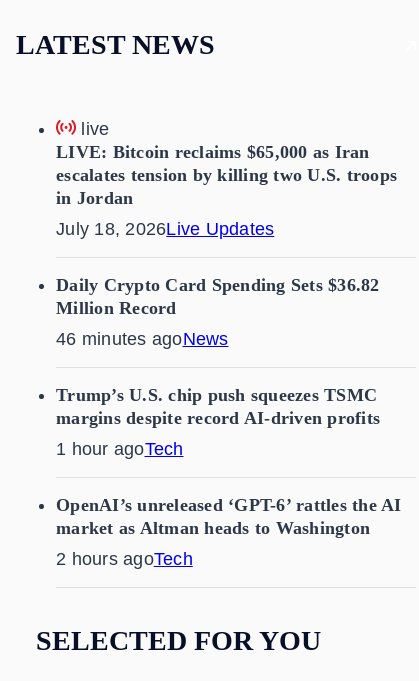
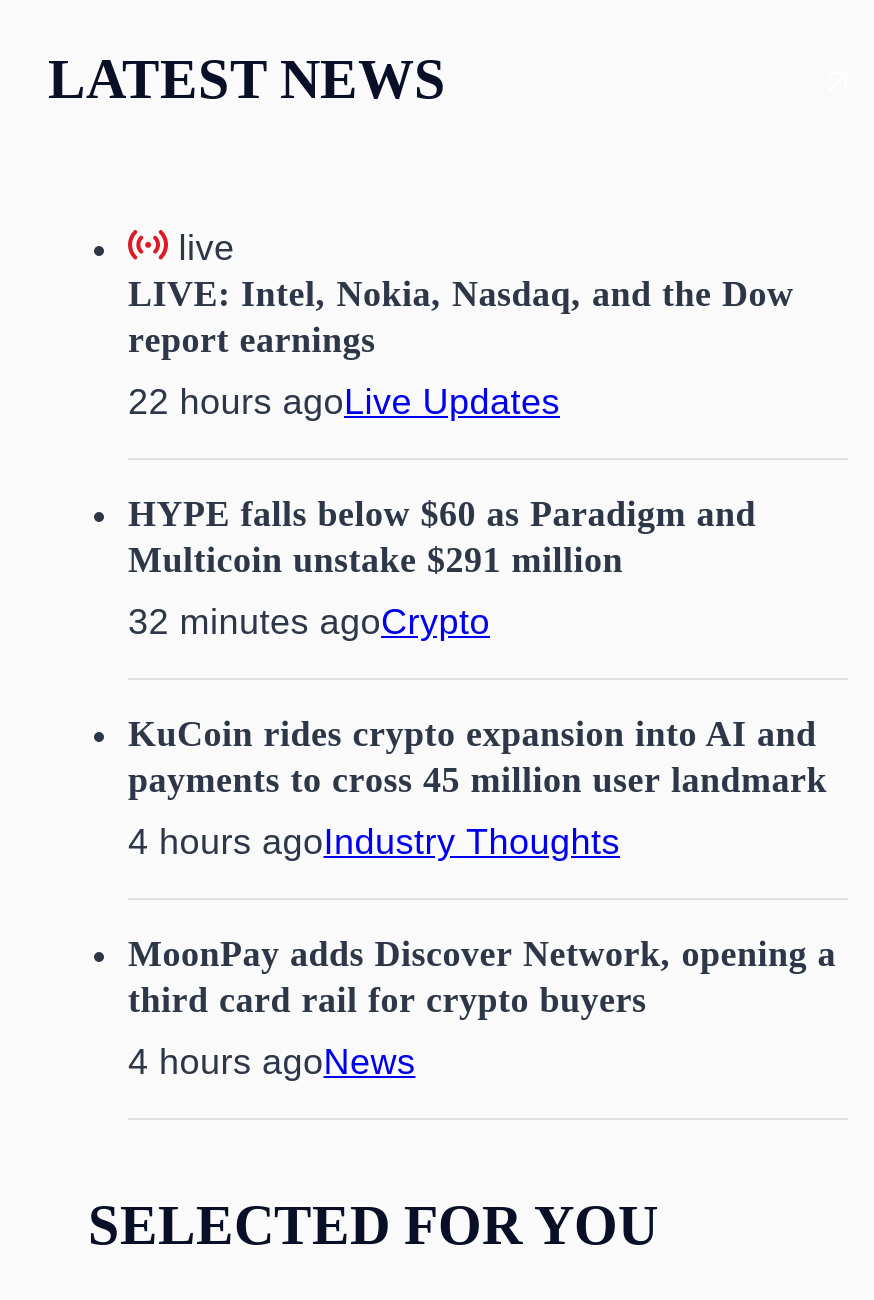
[56,142,397,208] LIVE: Bitcoin reclaims $65,000 as Iran | escalates tension by killing two U.S. troops | in Jordan -> [128,274,794,360] LIVE: Intel, Nokia, Nasdaq, and the Dow | report earnings
[56,219,274,239] July 18, 2026Live Updates -> [128,382,560,422] 22 hours agoLive Updates
[56,275,379,318] Daily Crypto Card Spending Sets $36.82 | Million Record -> [128,494,756,580] HYPE falls below $60 as Paradigm and | Multicoin unstake $291 million
[56,329,228,349] 46 minutes agoNews -> [128,602,490,642] 32 minutes agoCrypto
[56,385,380,428] Trump’s U.S. chip push squeezes TSMC | margins despite record AI-driven profits -> [128,714,827,800] KuCoin rides crypto expansion into AI and | payments to cross 45 million user landmark
[56,439,183,459] 1 hour agoTech -> [128,822,620,862] 4 hours agoIndustry Thoughts
[56,495,401,538] OpenAI’s unreleased ‘GPT-6’ rattles the AI | market as Altman heads to Washington -> [128,934,836,1020] MoonPay adds Discover Network, opening a | third card rail for crypto buyers
[56,549,193,569] 2 hours agoTech -> [128,1042,416,1082] 4 hours agoNews

